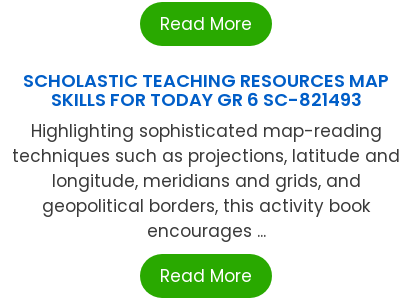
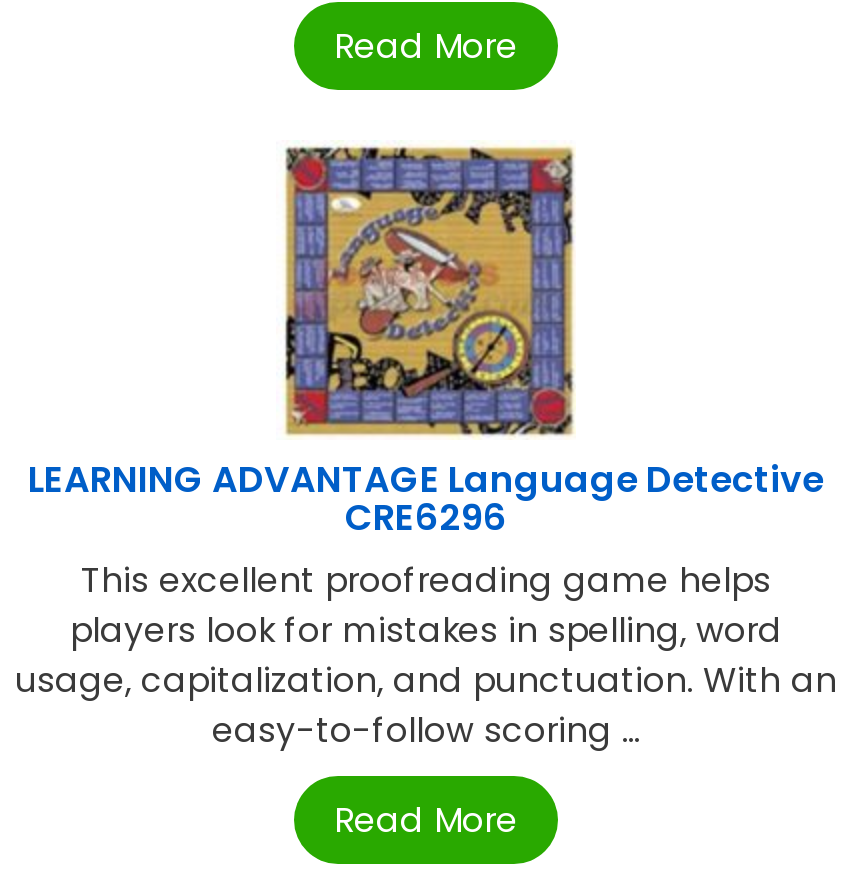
[12,68,400,243] SCHOLASTIC TEACHING RESOURCES MAP | SKILLS FOR TODAY GR 6 SC-821493 | Highlighting sophisticated map-reading | techniques such as projections, latitude and | longitude, meridians and grids, and | geopolitical borders, this activity book | encourages ... -> [15,455,837,755] LEARNING ADVANTAGE Language Detective | CRE6296 | This excellent proofreading game helps | players look for mistakes in spelling, word | usage, capitalization, and punctuation. With an | easy-to-follow scoring ...

